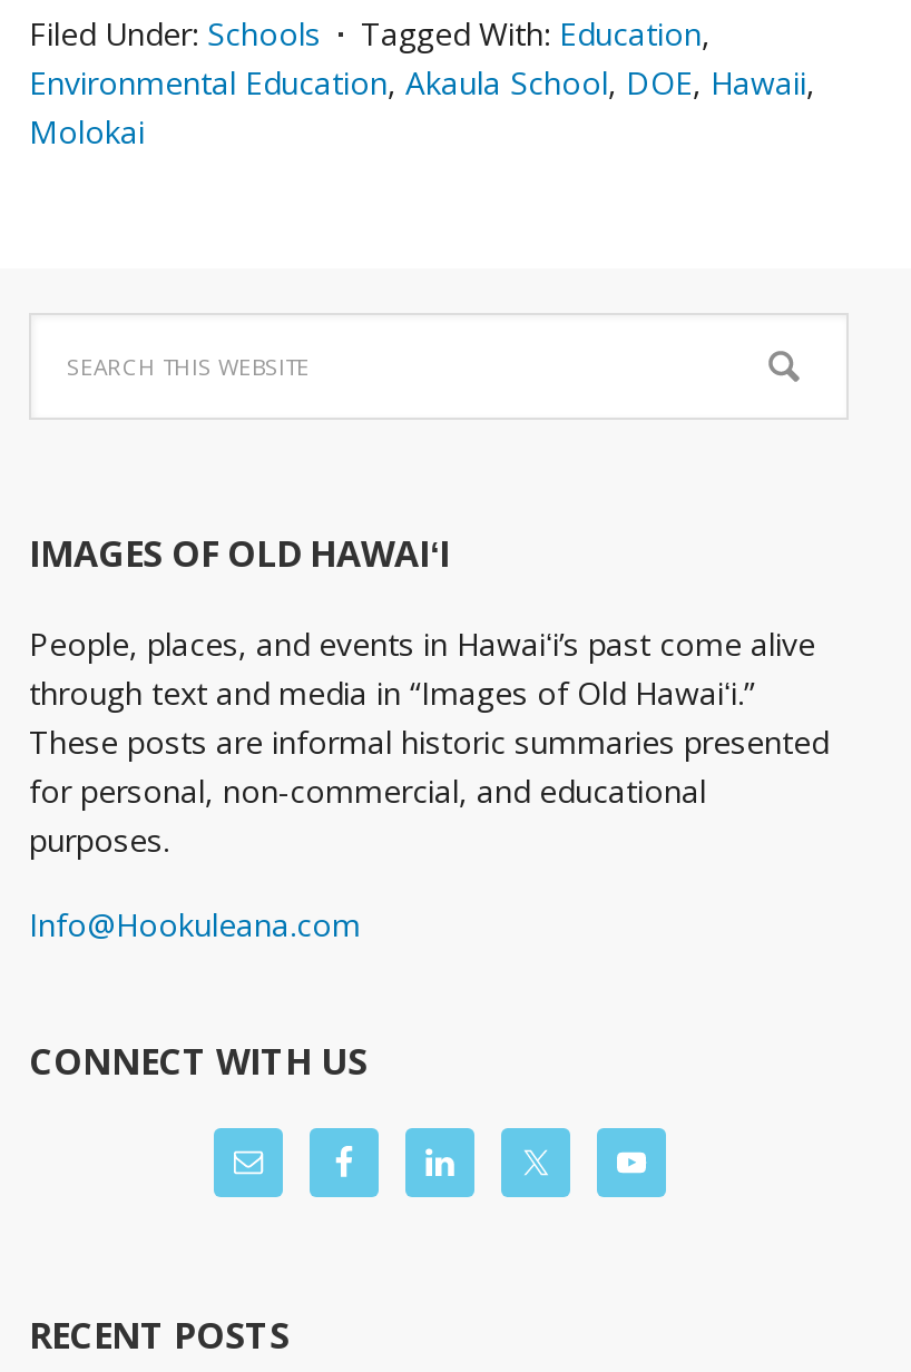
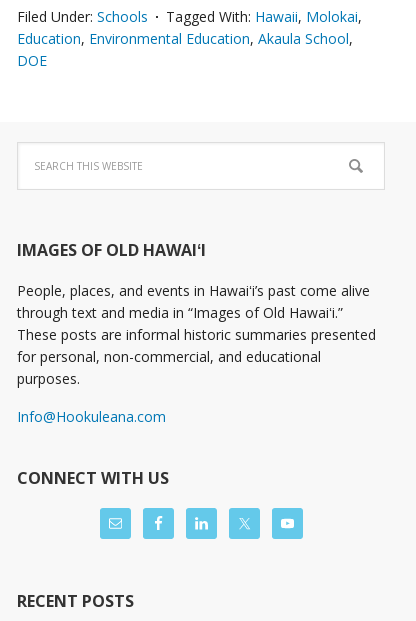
[29,12,815,153] Tagged With: Education, | Environmental Education, Akaula School, DOE, Hawaii, | Molokai -> [17,7,362,70] Tagged With: Hawaii, Molokai, | Education, Environmental Education, Akaula School, | DOE

